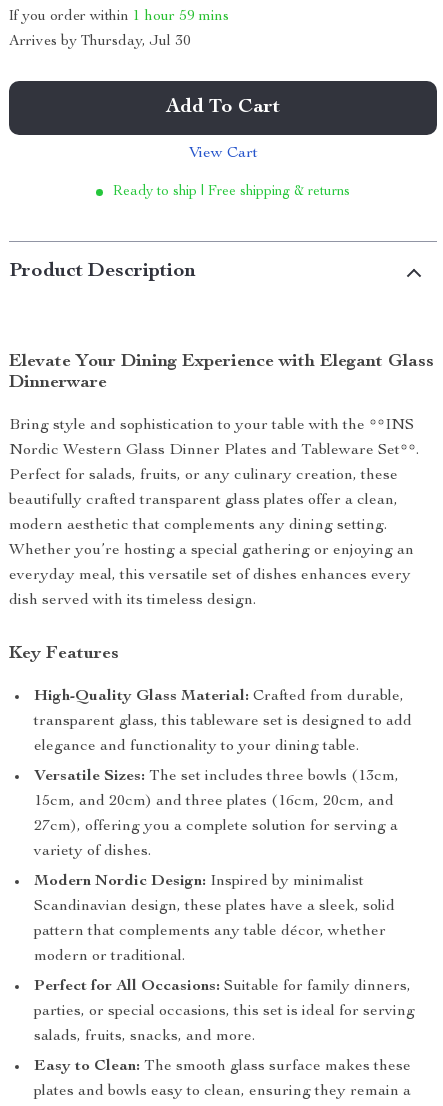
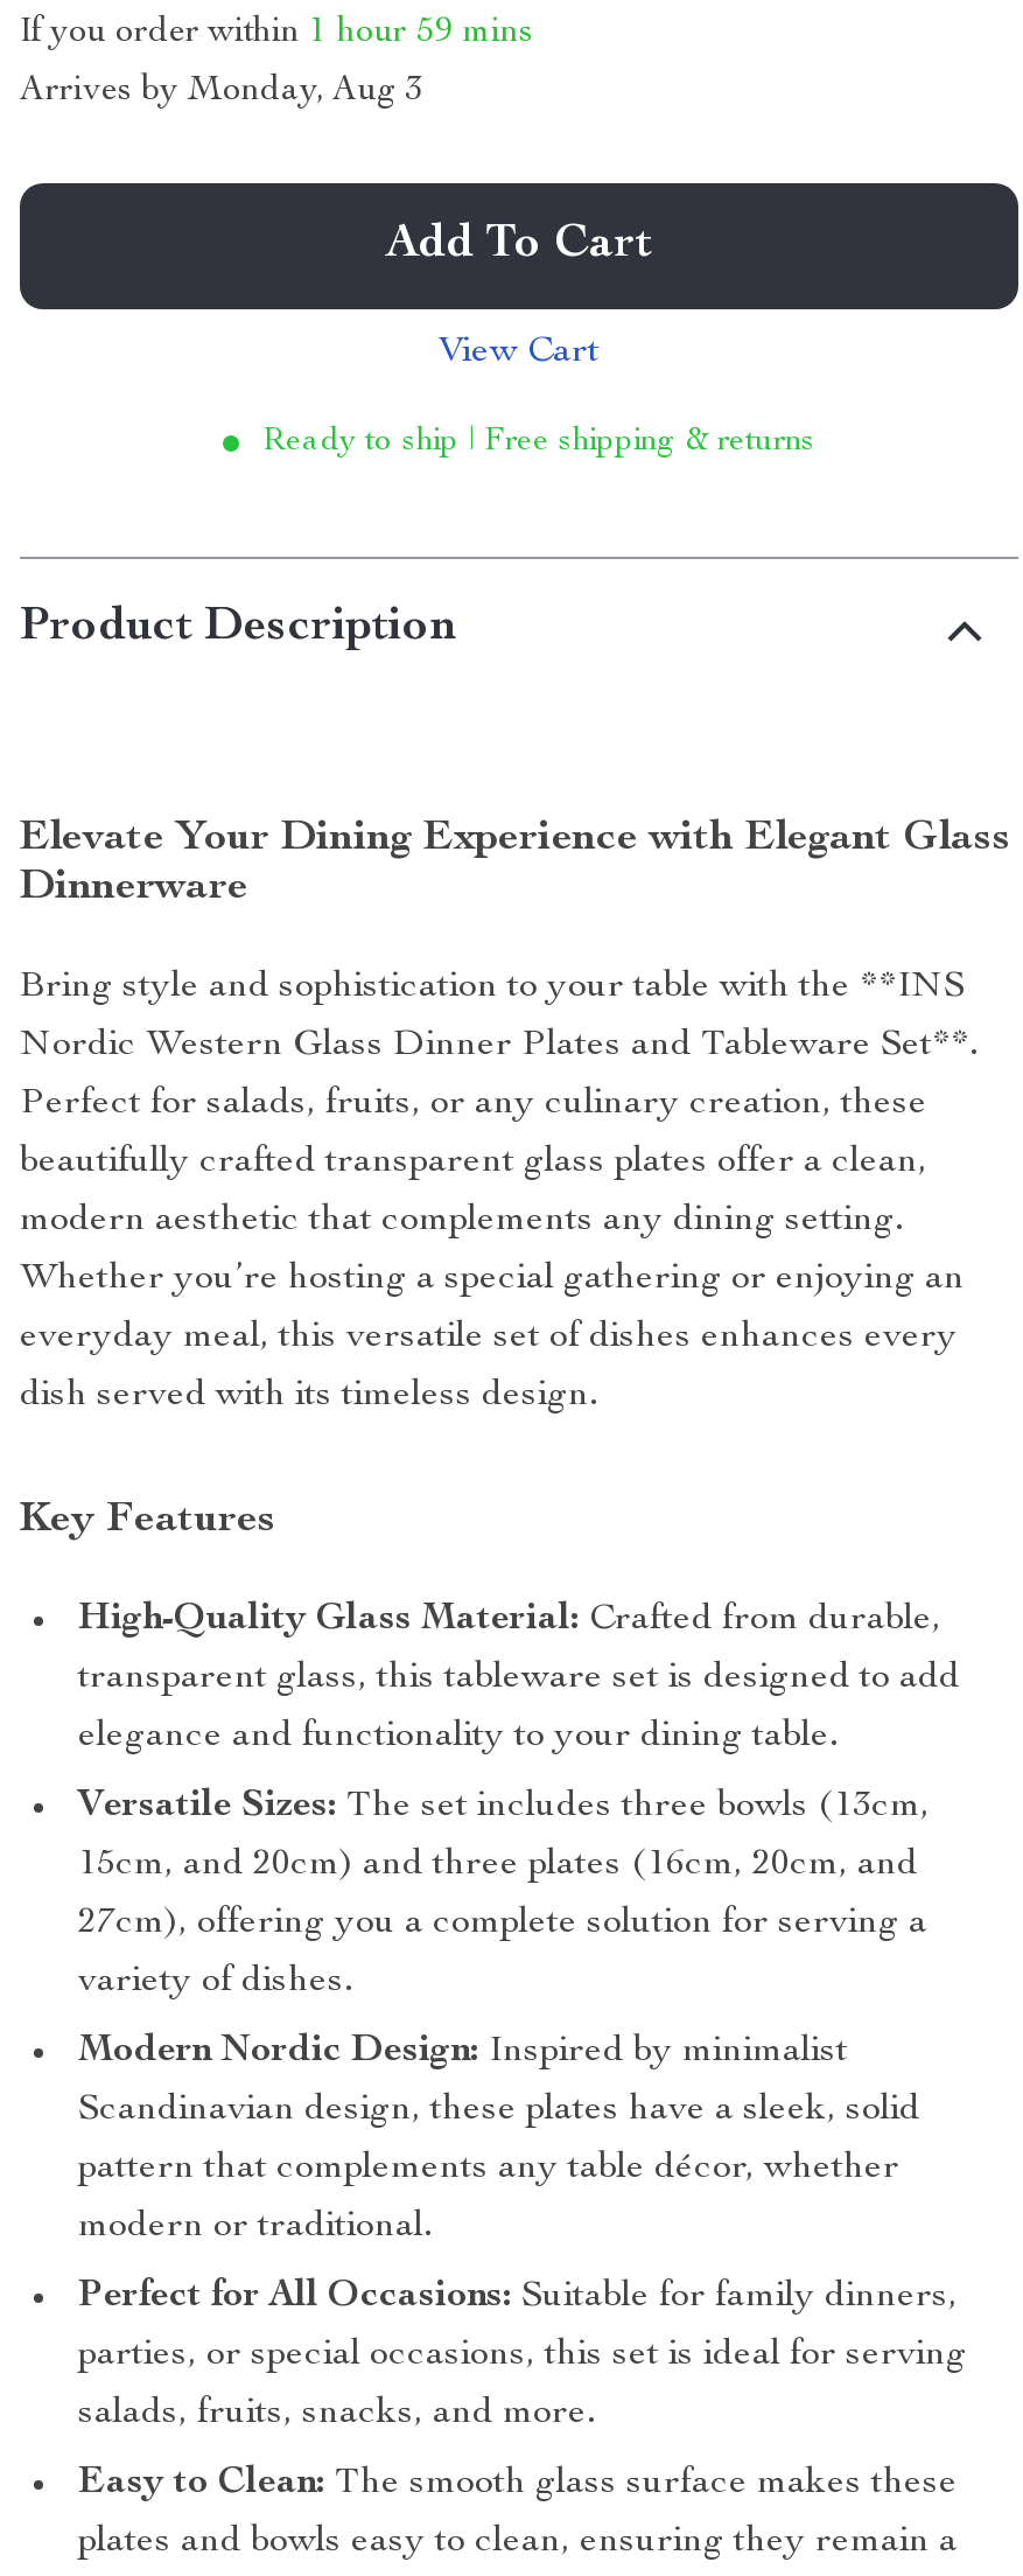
[9,34,191,49] Arrives by Thursday, Jul 30 -> [20,74,423,109] Arrives by Monday, Aug 3

